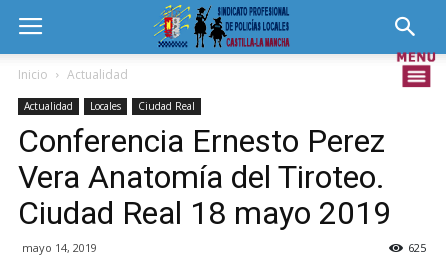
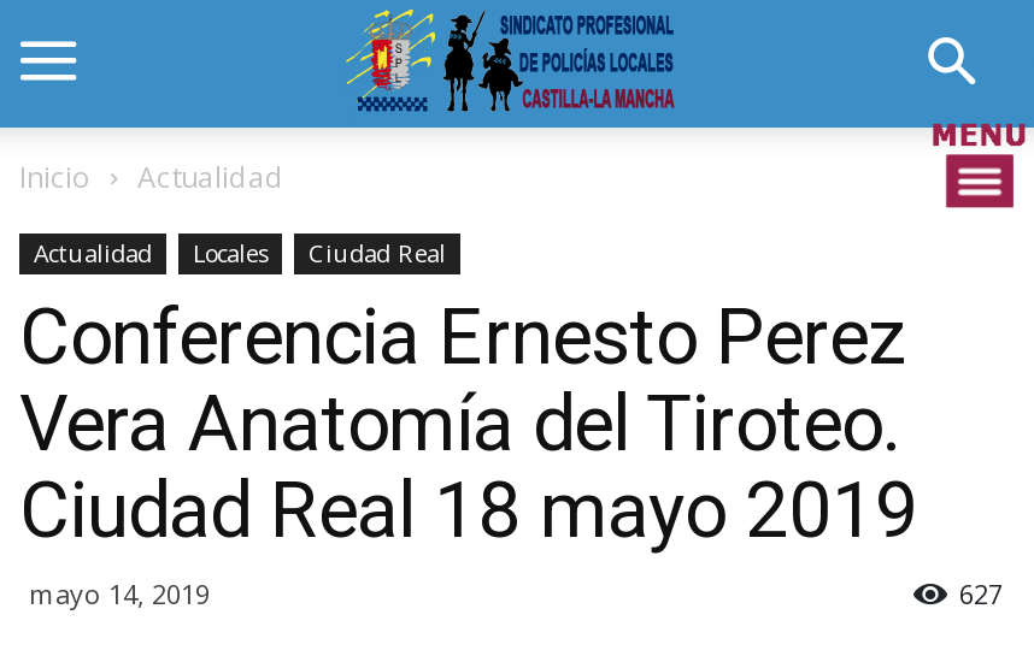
[408,240,426,255] 625 -> [959,575,1003,611] 627

